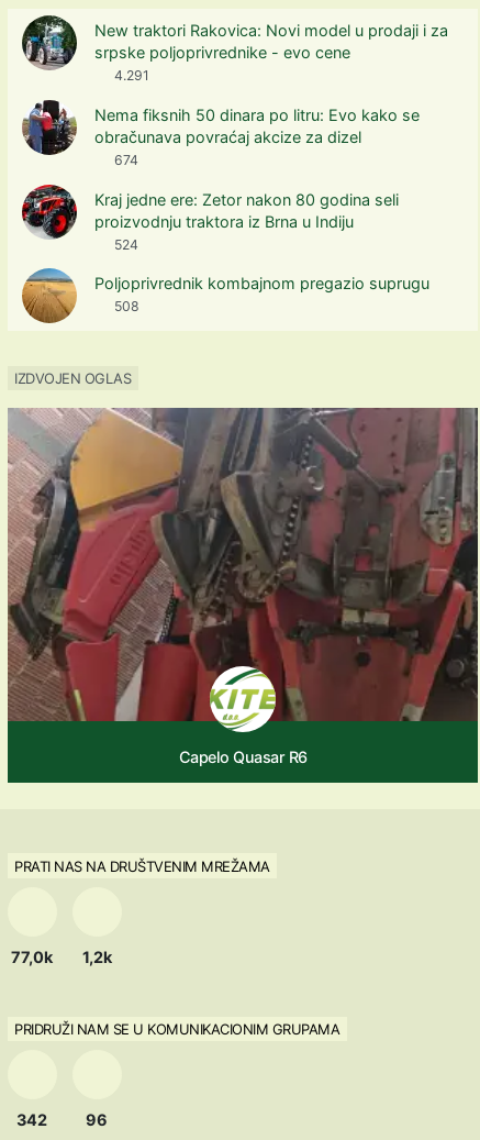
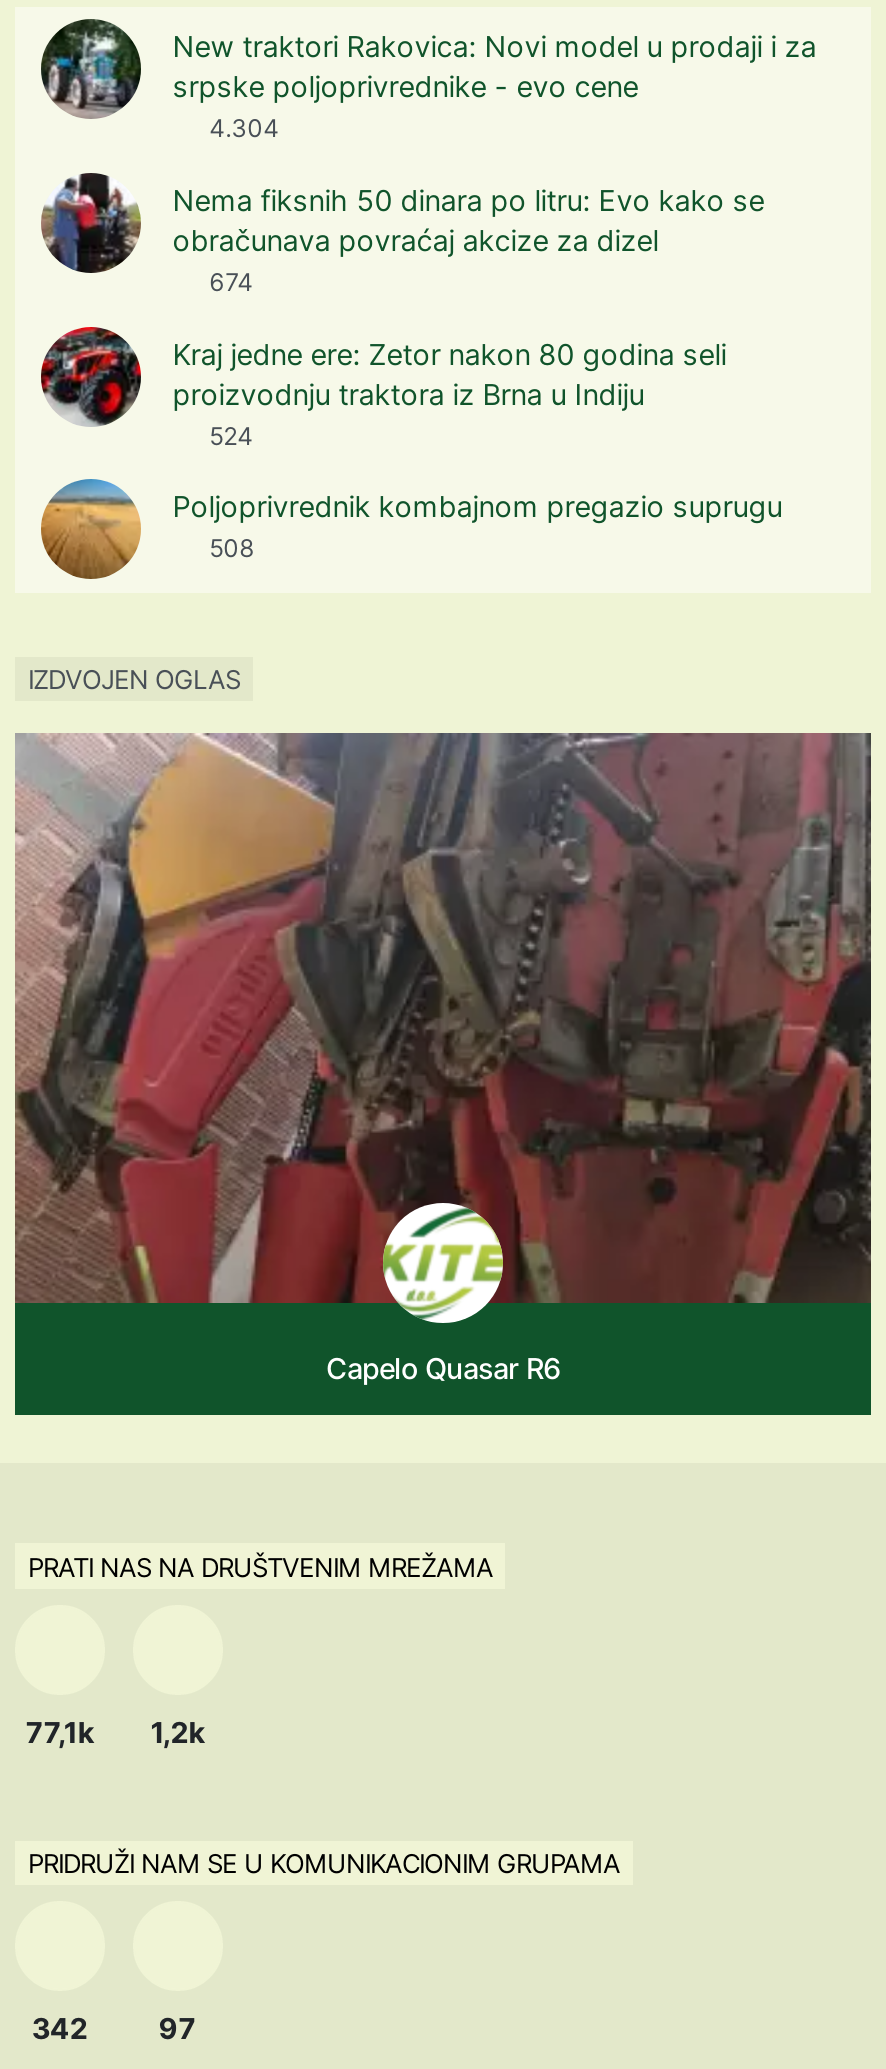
[111,67,149,84] 4.291 -> [203,113,279,143] 4.304
[11,947,112,966] 77,0k 1,2k -> [26,1714,204,1748] 77,1k 1,2k
[86,1110,108,1129] 96 -> [158,2010,196,2044] 97

